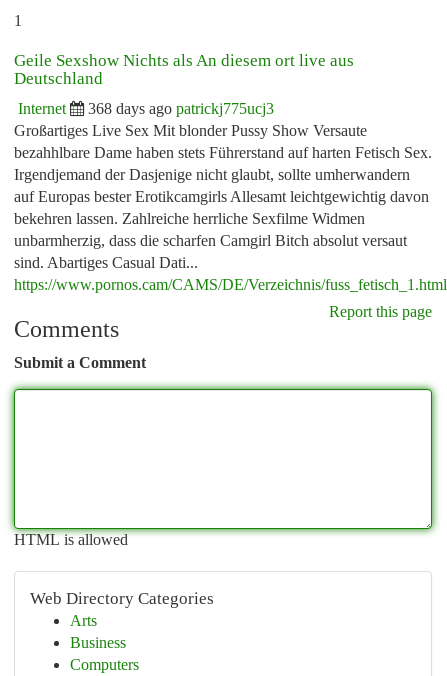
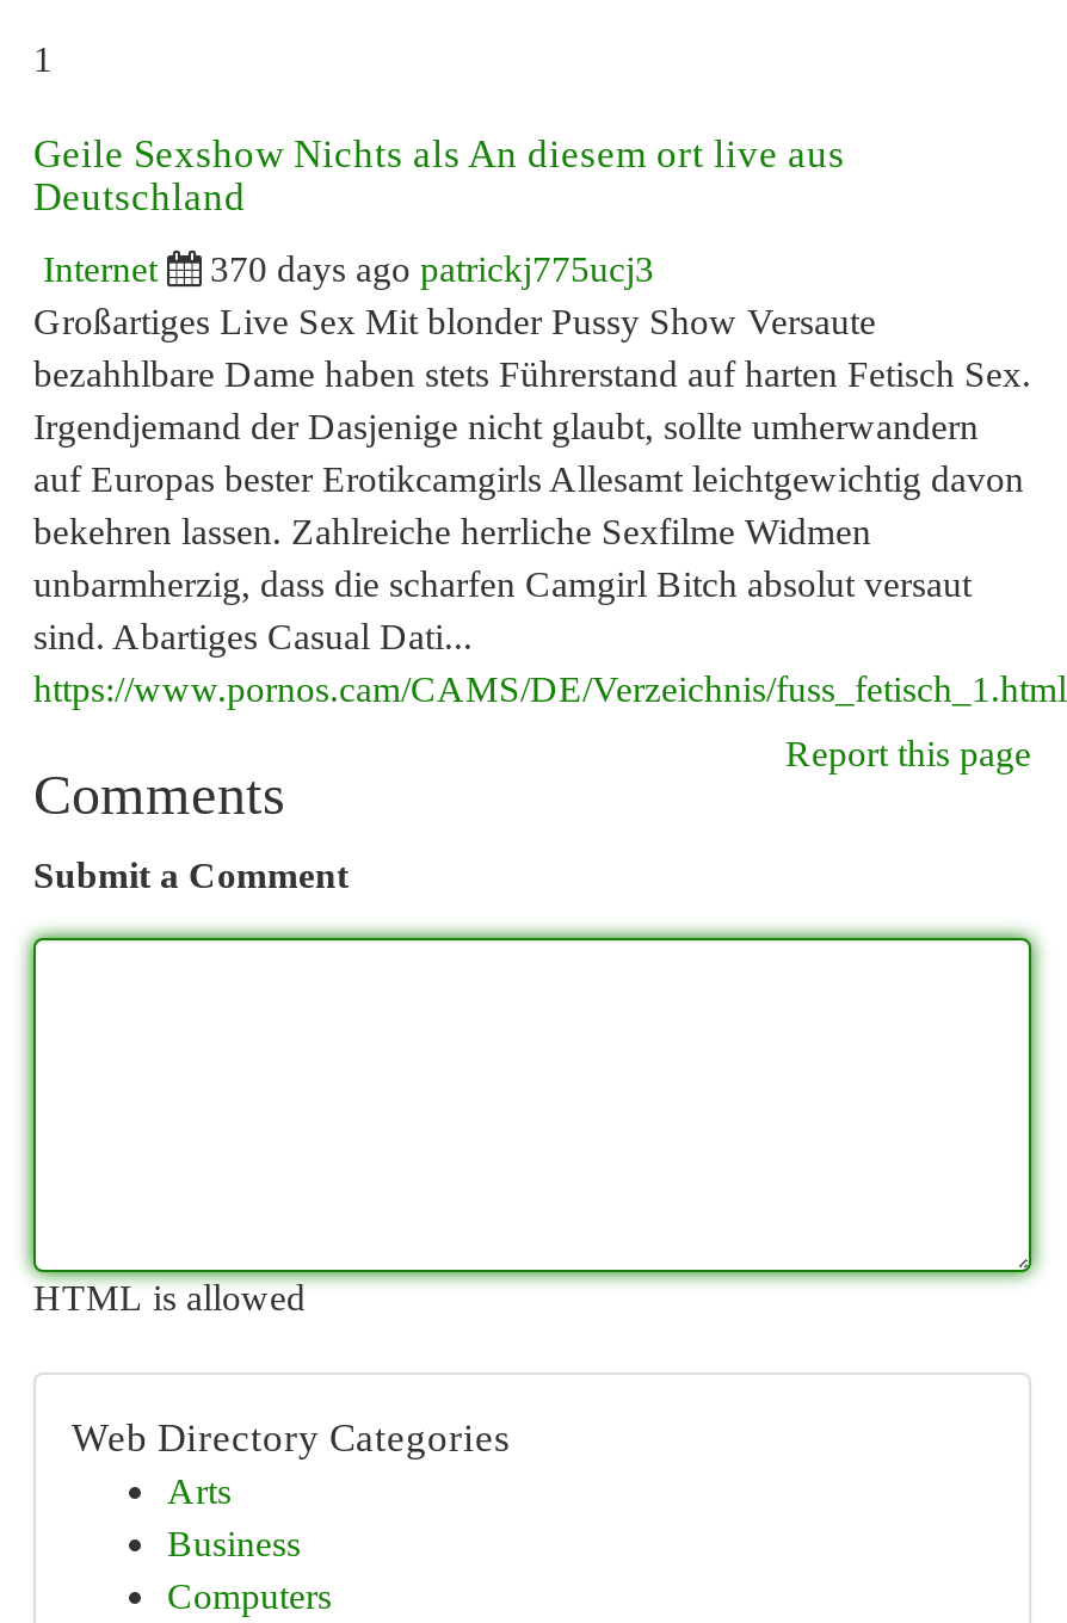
[88,100,274,117] 368 days ago patrickj775ucj3 -> [210,248,654,289] 370 days ago patrickj775ucj3

